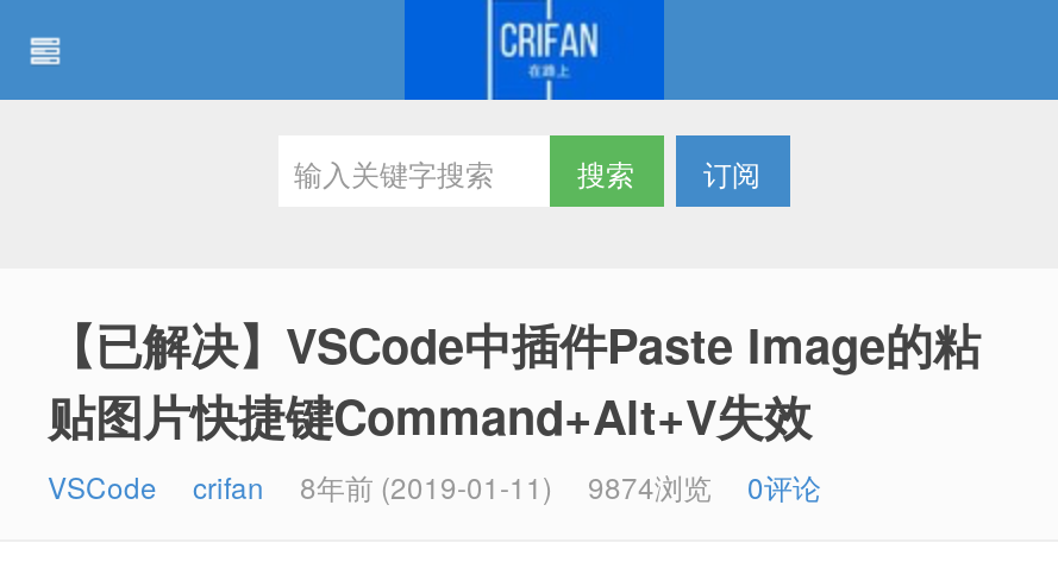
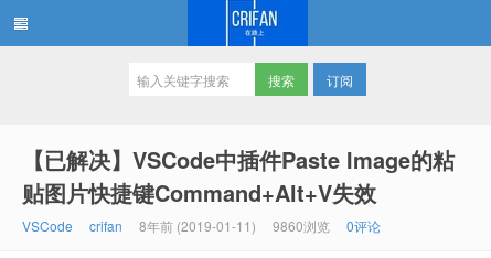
[48,466,821,506] VSCode crifan 8年前 (2019-01-11) 9874浏览 0评论 -> [22,216,381,235] VSCode crifan 8年前 (2019-01-11) 9860浏览 0评论

